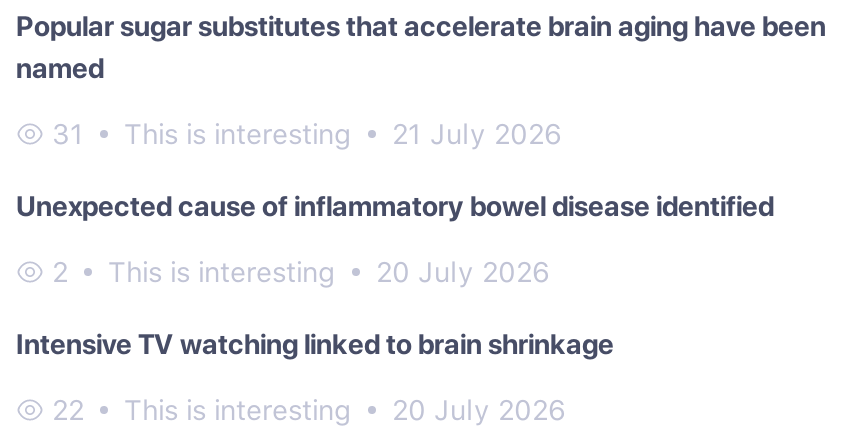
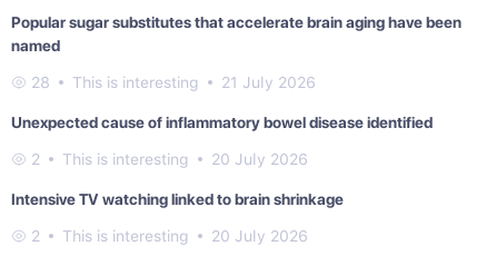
[44,117,562,149] 31 This is interesting 21 July 2026 -> [27,73,316,91] 28 This is interesting 21 July 2026
[44,393,566,425] 22 This is interesting 20 July 2026 -> [27,227,308,244] 2 This is interesting 20 July 2026

